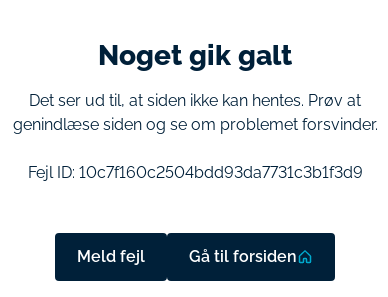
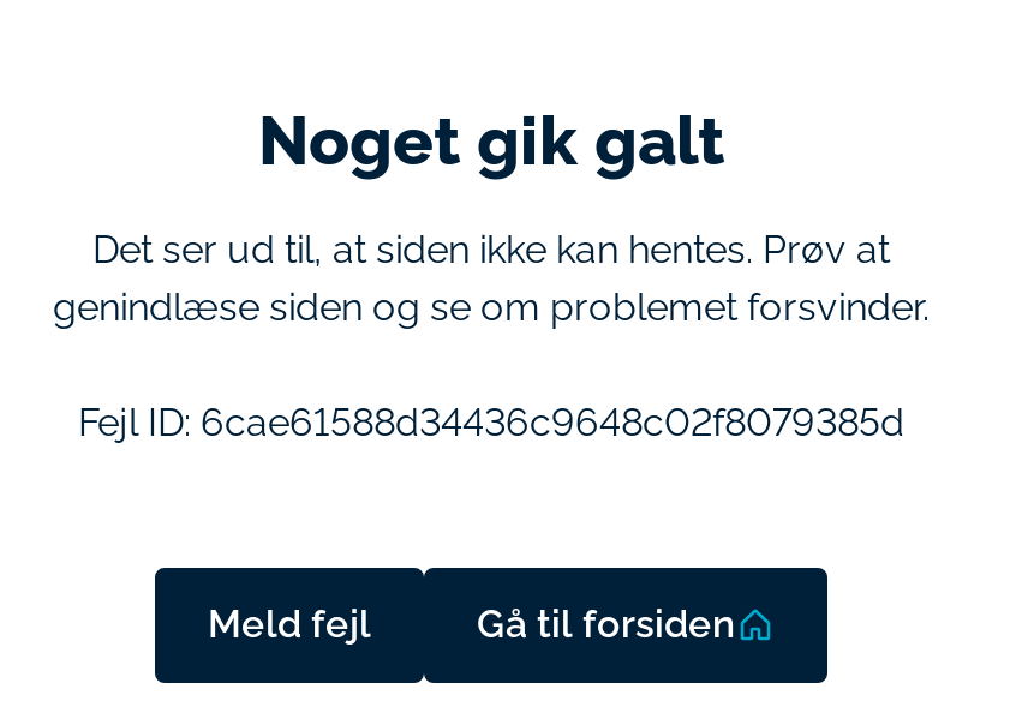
[27,163,362,182] Fejl ID: 10c7f160c2504bdd93da7731c3b1f3d9 -> [78,400,904,445] Fejl ID: 6cae61588d34436c9648c02f8079385d

